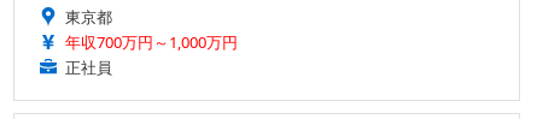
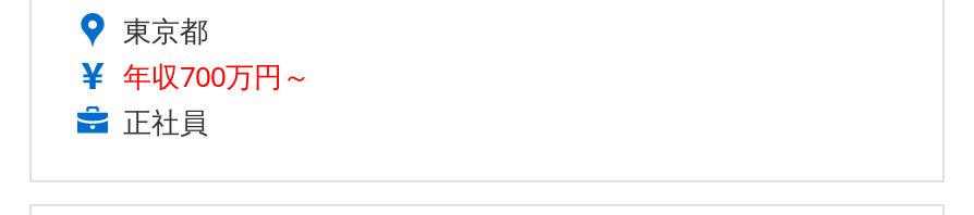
[65,31,238,53] 年収700万円～1,000万円 -> [123,56,311,95] 年収700万円～

